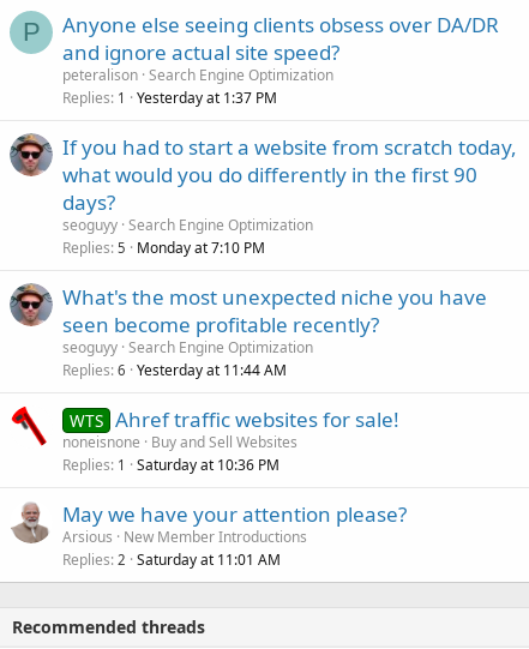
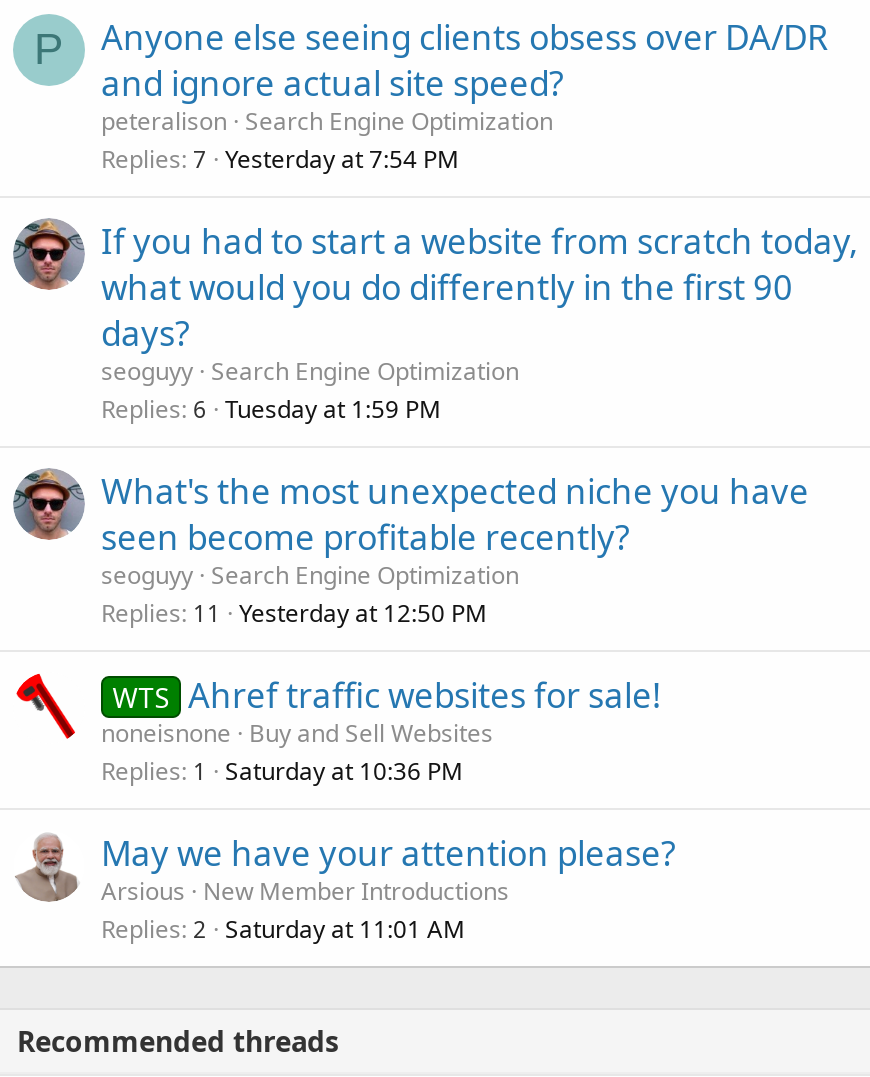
[62,88,277,108] Replies 1 Yesterday at 1:37 PM -> [101,142,459,176] Replies 7 Yesterday at 7:54 PM
[62,238,265,258] Replies 5 Monday at 7:10 PM -> [101,392,441,426] Replies 6 Tuesday at 1:59 PM
[62,360,287,380] Replies 6 Yesterday at 11:44 AM -> [101,596,487,630] Replies 11 Yesterday at 12:50 PM

